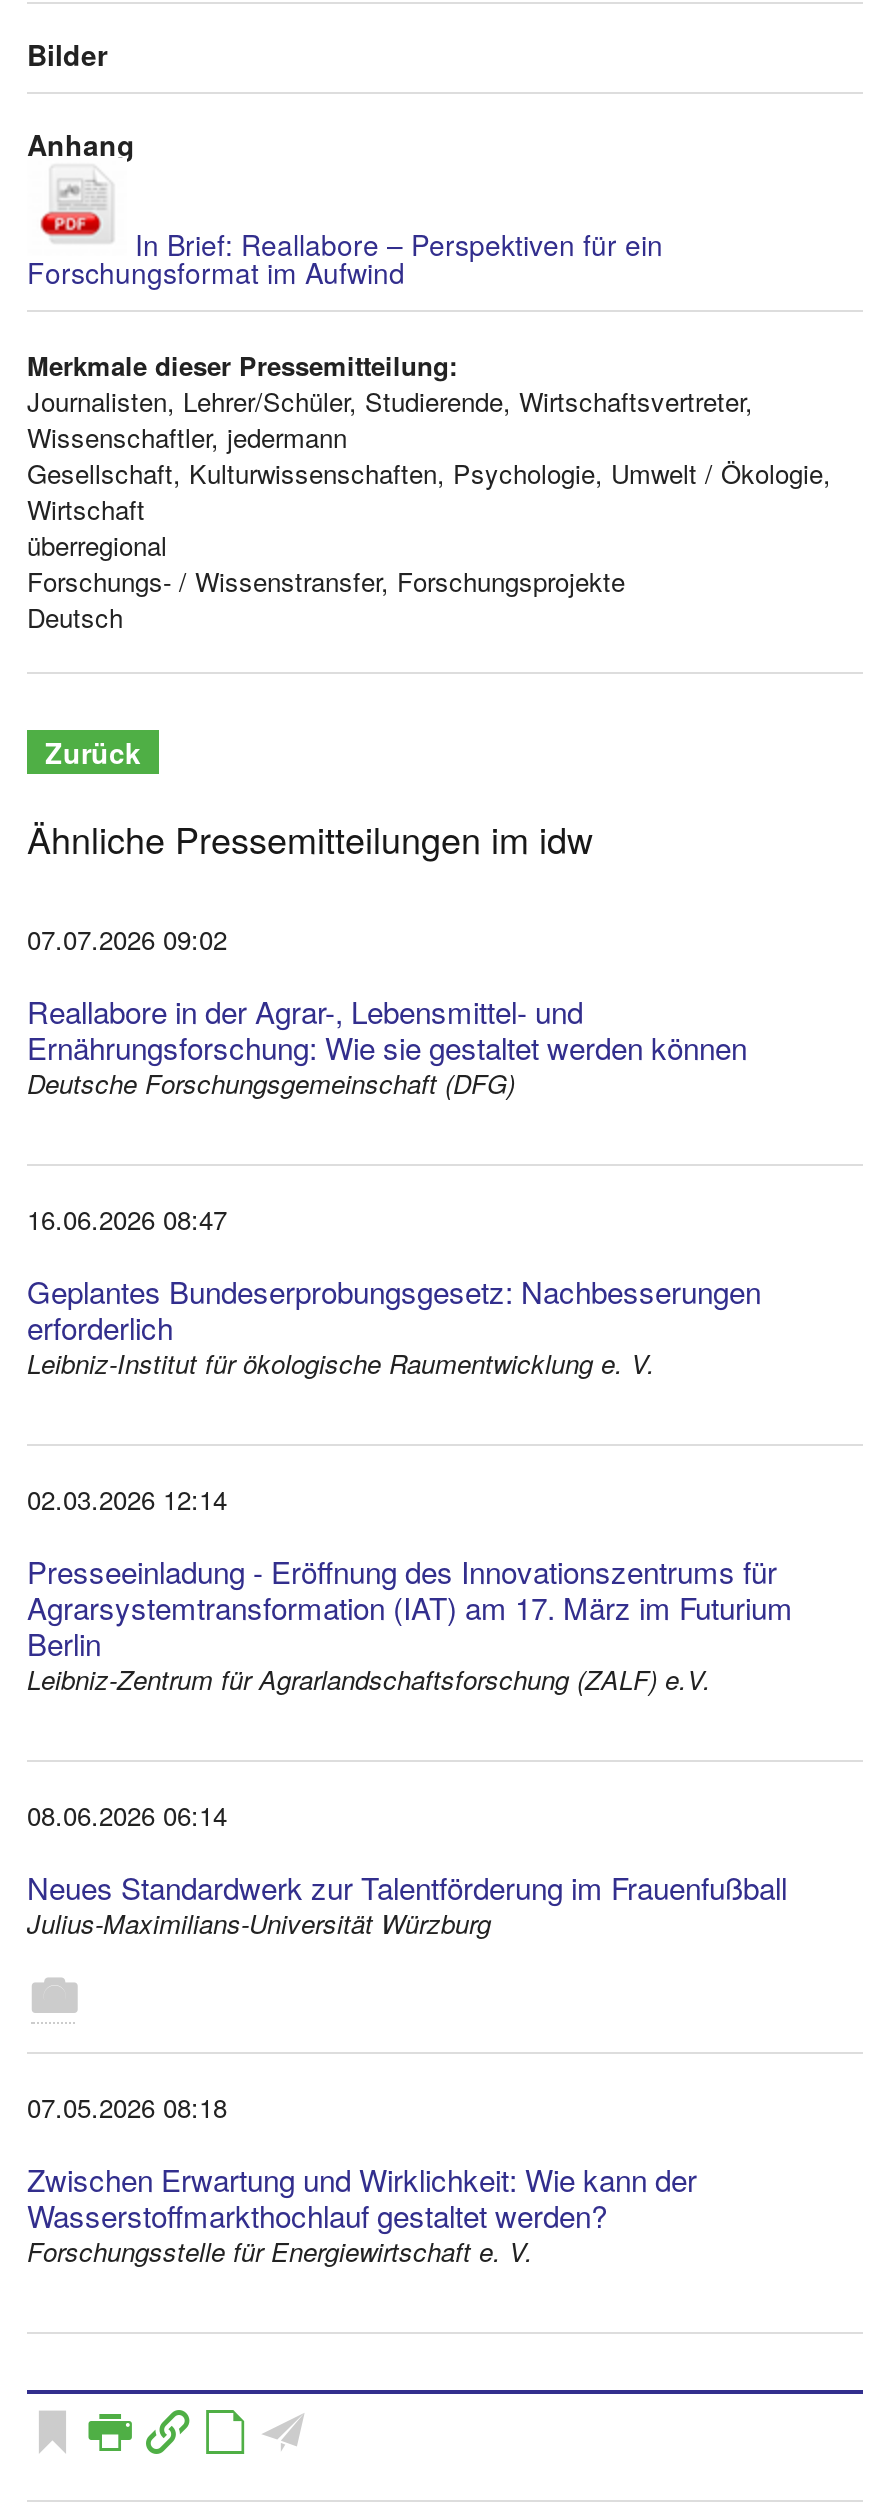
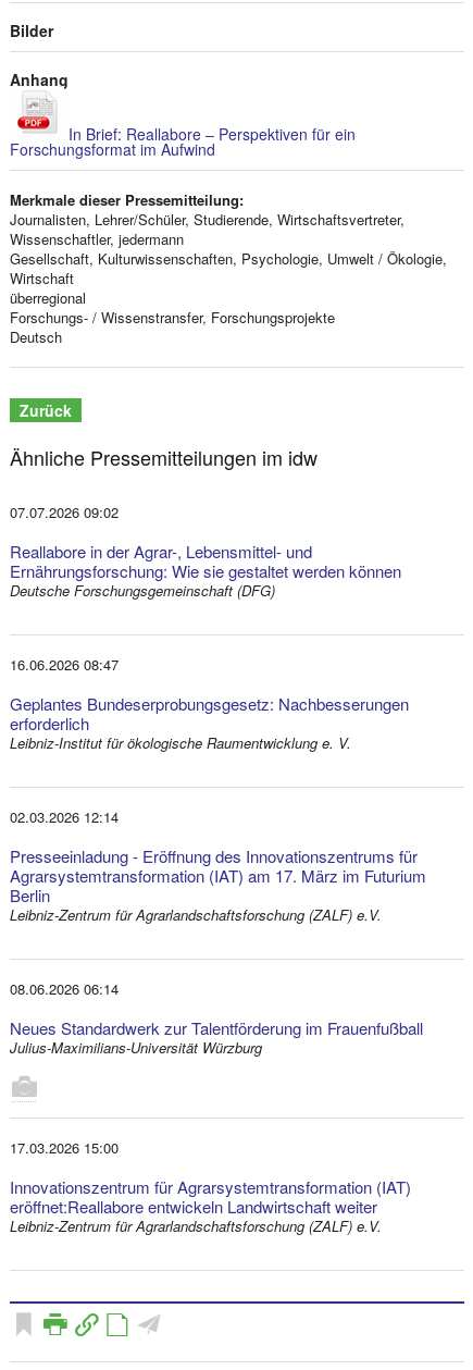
[27,2088,227,2126] 07.05.2026 08:18 -> [10,1137,119,1158] 17.03.2026 15:00
[27,2158,697,2270] Zwischen Erwartung und Wirklichkeit: Wie kann der | Wasserstoffmarkthochlauf gestaltet werden? | Forschungsstelle für Energiewirtschaft e. V. -> [10,1175,411,1236] Innovationszentrum für Agrarsystemtransformation (IAT) | eröffnet:Reallabore entwickeln Landwirtschaft weiter | Leibniz-Zentrum für Agrarlandschaftsforschung (ZALF) e.V.

